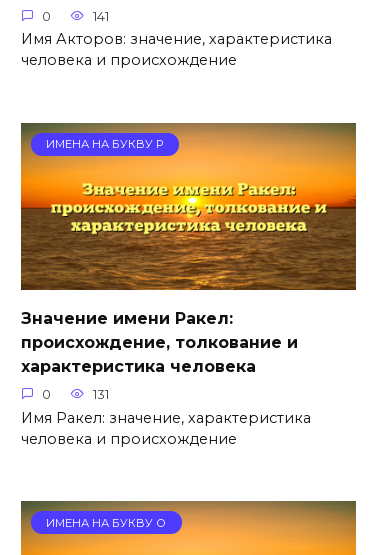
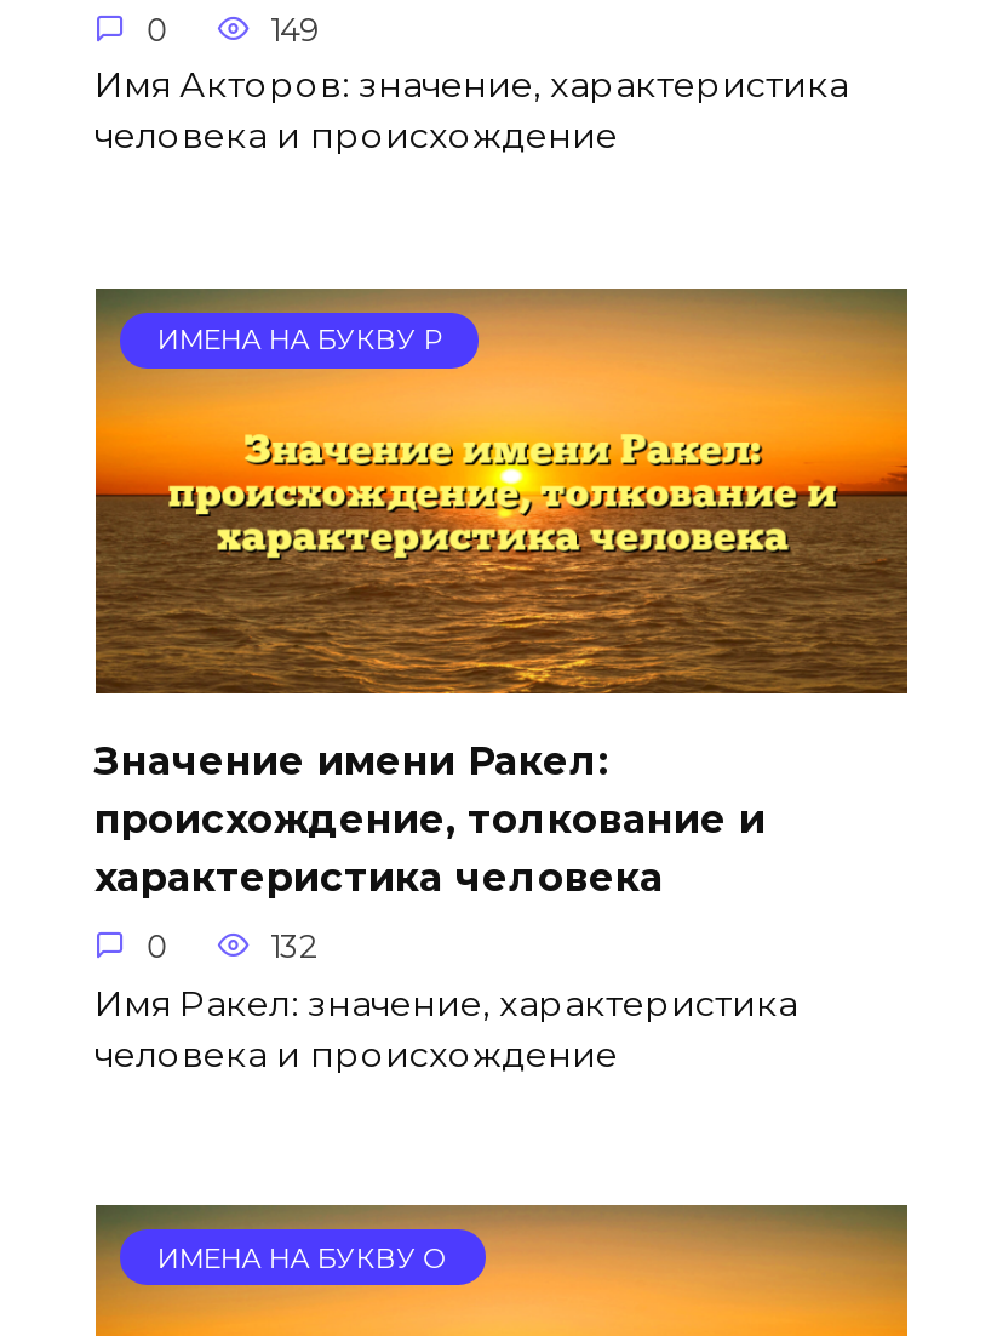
[93,9,109,24] 141 -> [270,11,319,48] 149
[93,387,109,402] 131 -> [270,928,316,965] 132

